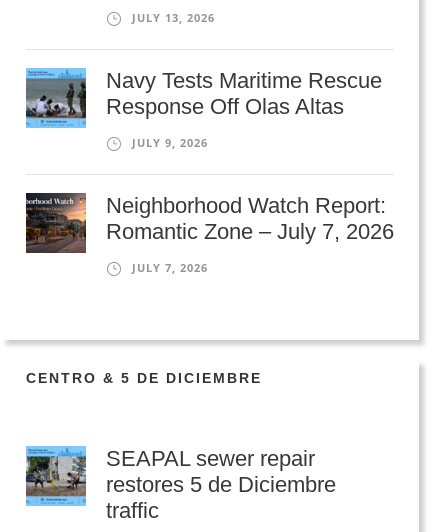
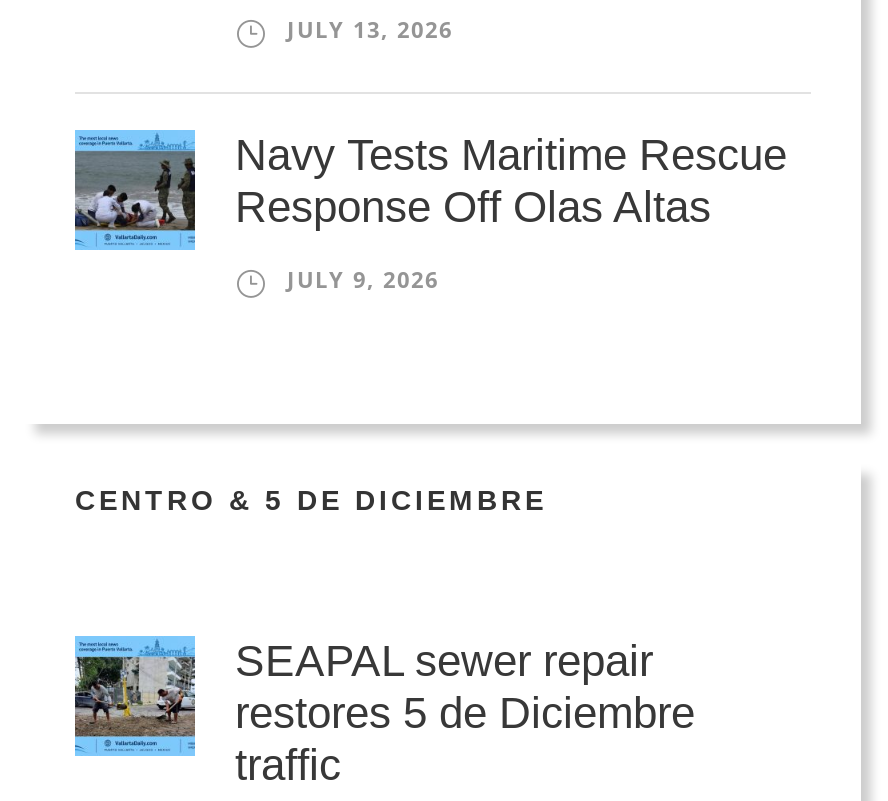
[25,192,394,275] [image] | Neighborhood Watch Report: | Romantic Zone – July 7, 2026 | JULY 7, 2026 -> none

